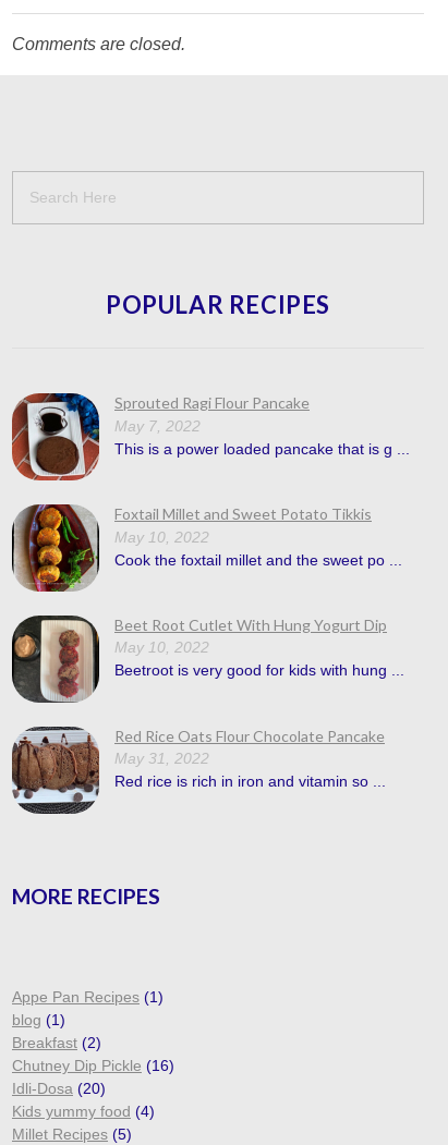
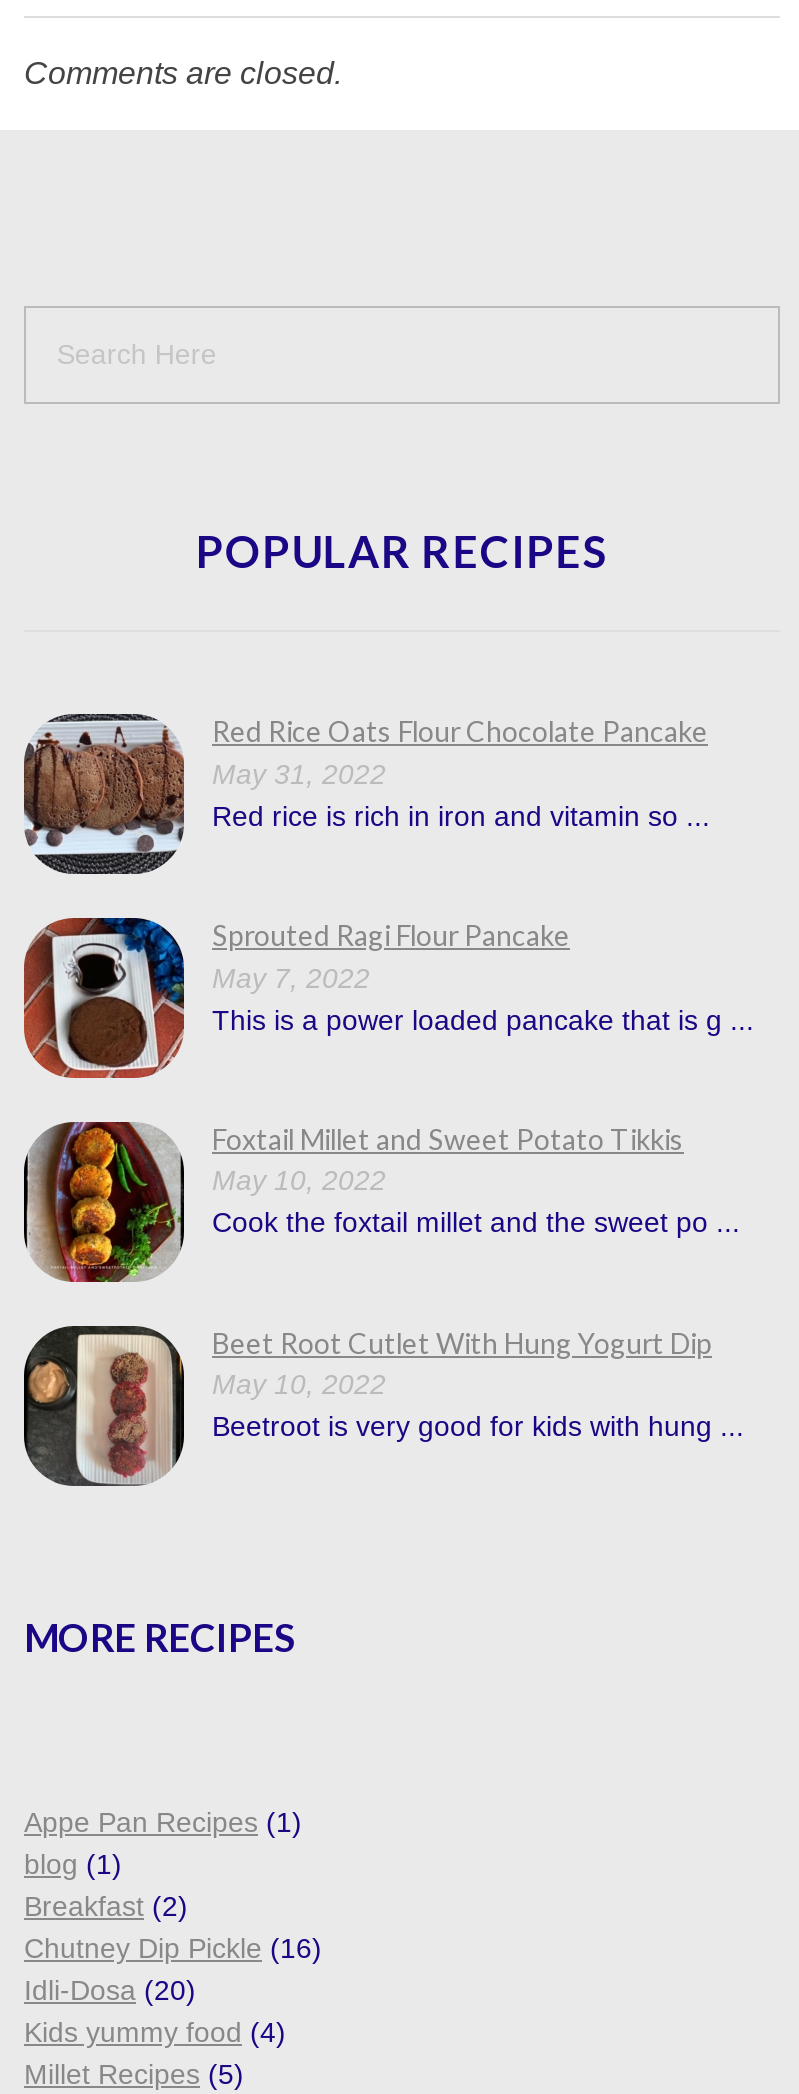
moved [10,391,410,679] -> [20,914,754,1443]: [image] | Sprouted Ragi Flour Pancake | May 7, 2022 | ... | May 10, 2022 | Beetroot is very good for kids with hung ...
moved [11,727,386,814] -> [22,714,710,876]: [image] | Red Rice Oats Flour Chocolate Pancake | May 31, 2022 | Red rice is rich in iron and vitamin so ...

